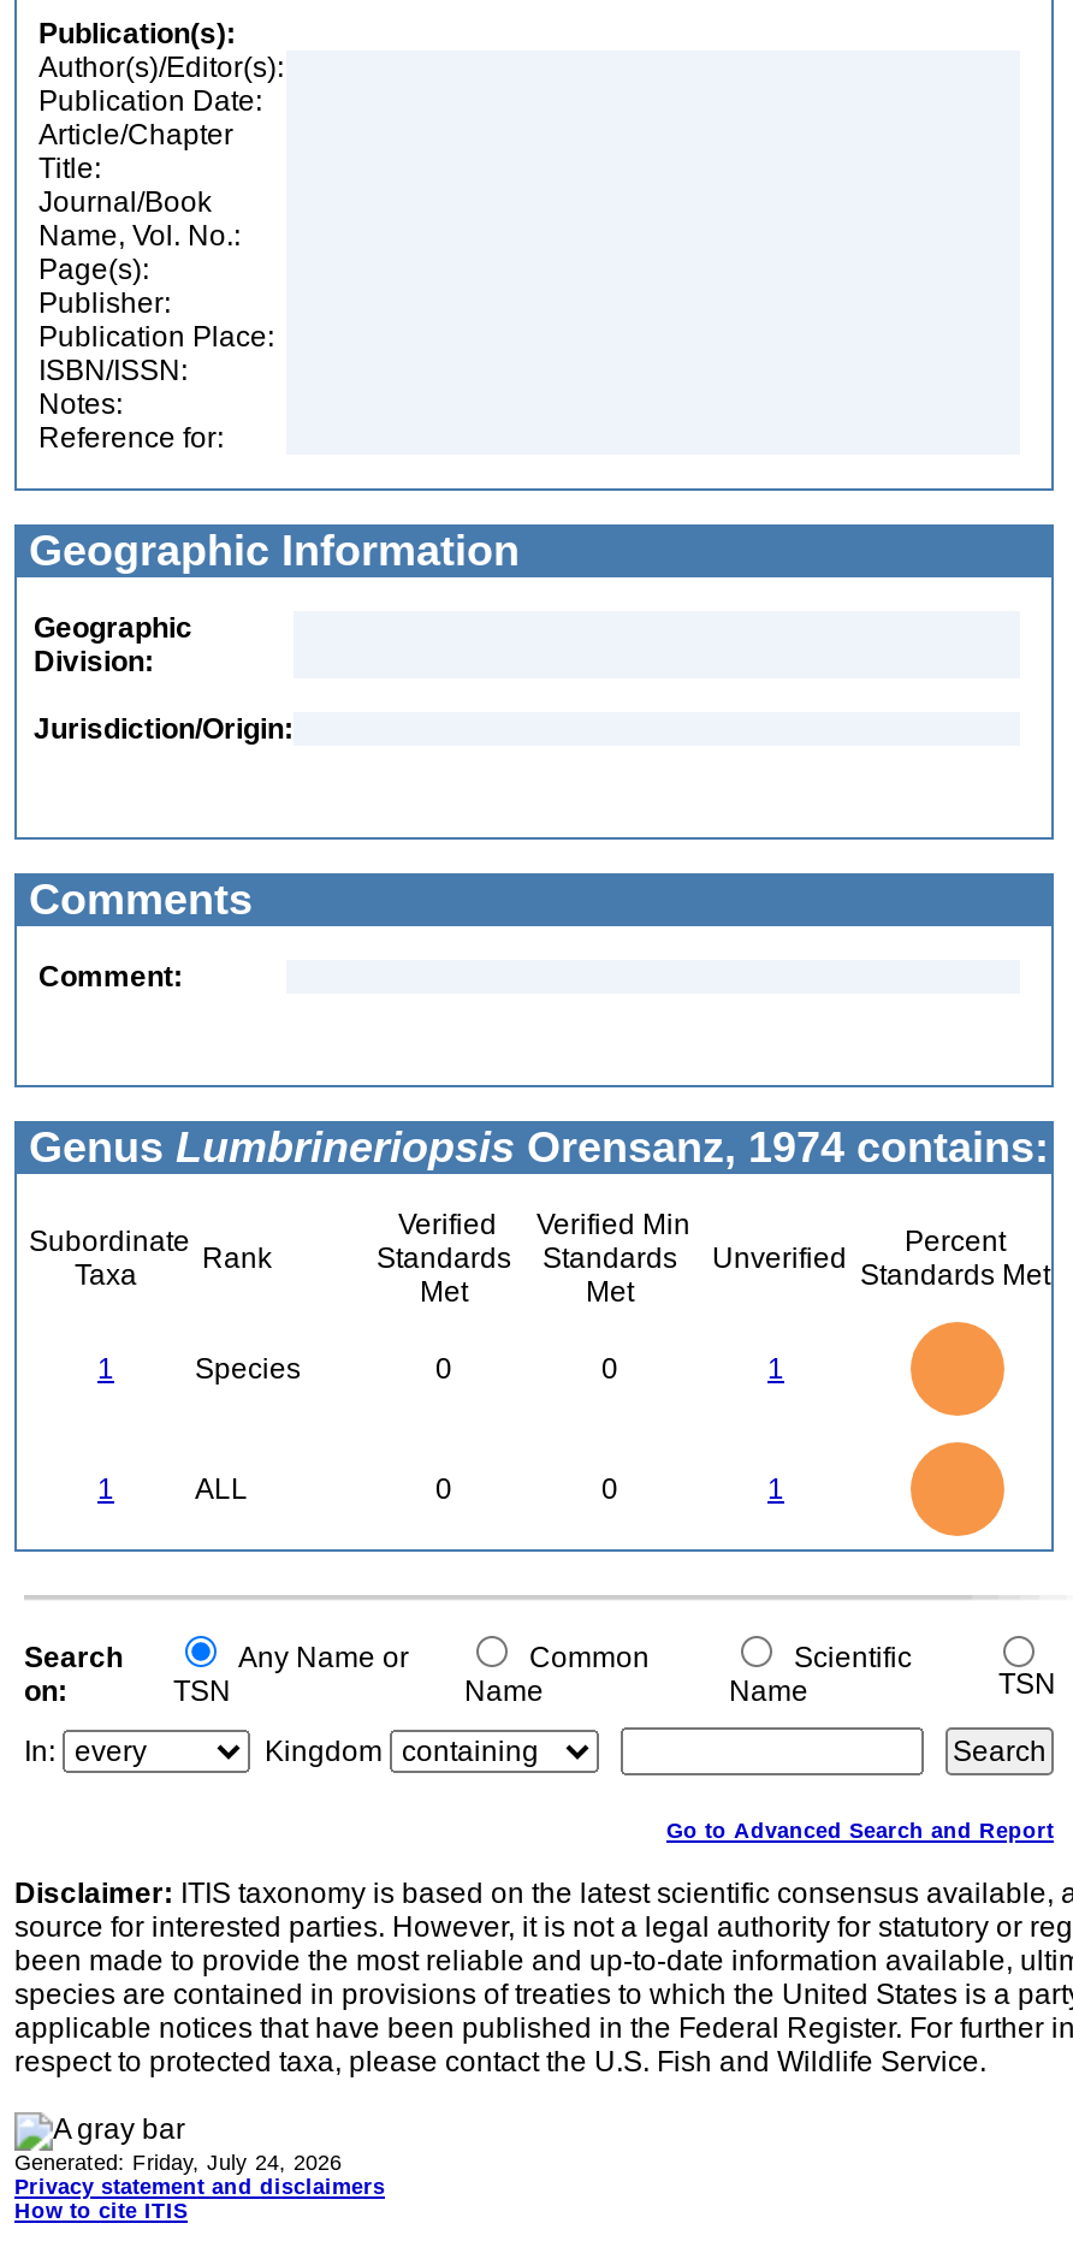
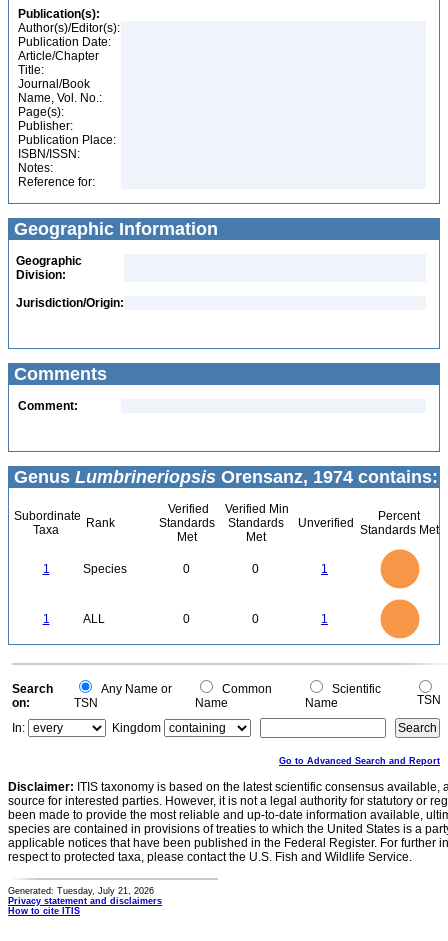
[14,2151,342,2175] Generated: Friday, July 24, 2026 -> [8,886,154,896] Generated: Tuesday, July 21, 2026

